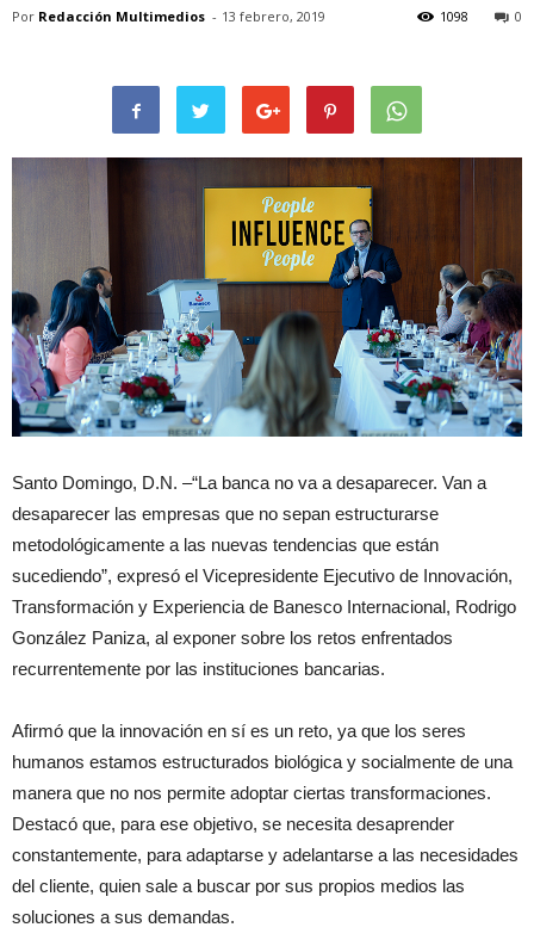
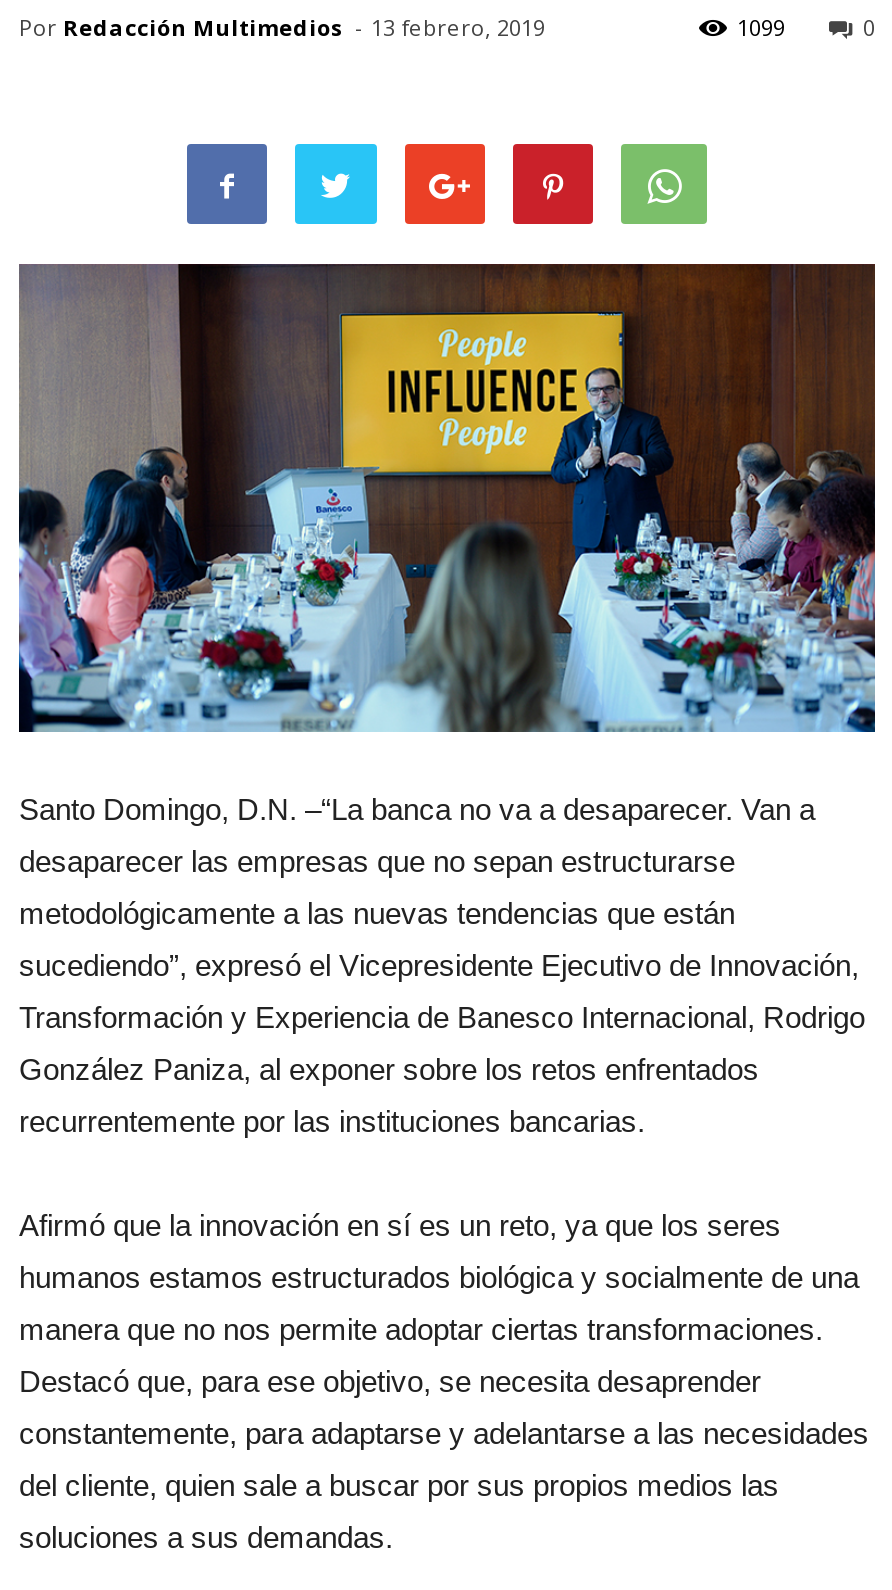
[440,7,468,25] 1098 -> [737,12,785,42] 1099

